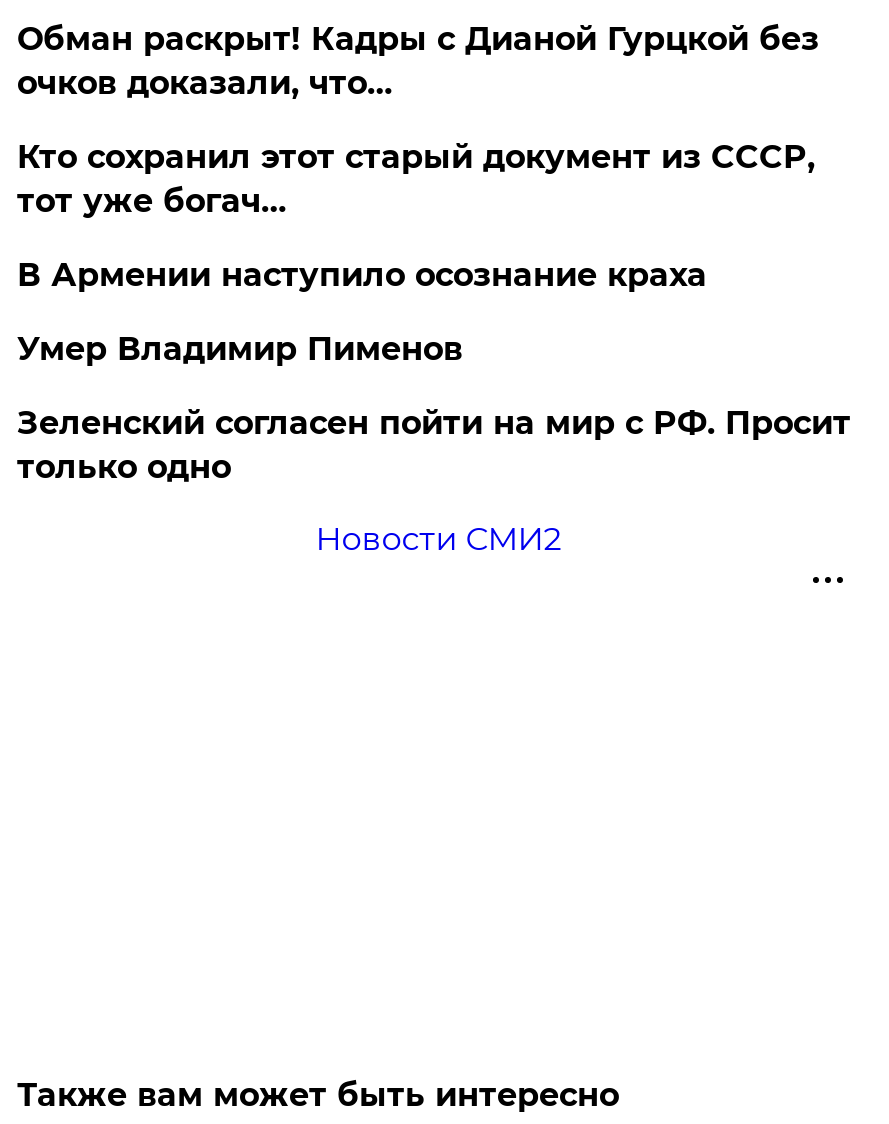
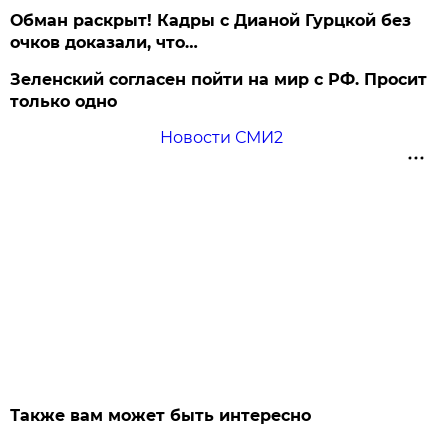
[17,138,815,368] Кто сохранил этот старый документ из СССР, | тот уже богач… | В Армении наступило осознание краха | Умер Владимир Пименов -> none

